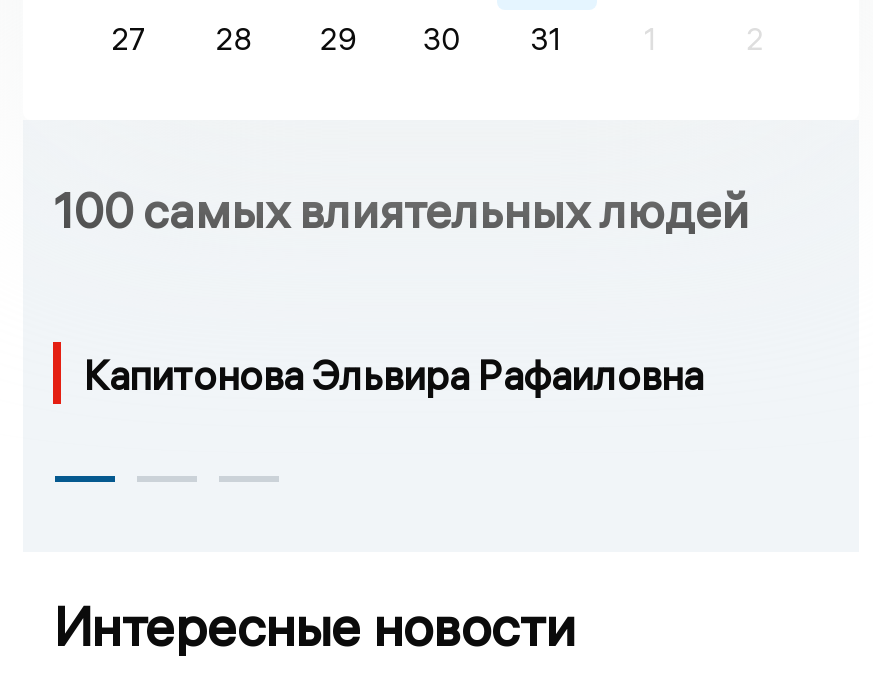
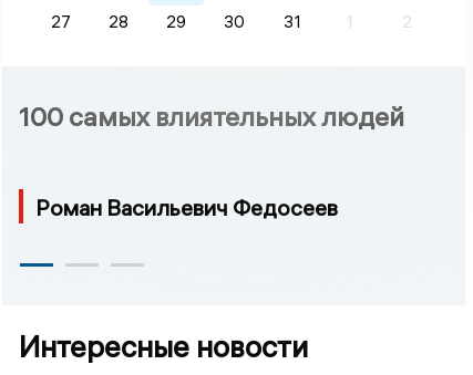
[83,350,703,400] Капитонова Эльвира Рафаиловна -> [35,193,338,221] Роман Васильевич Федосеев

